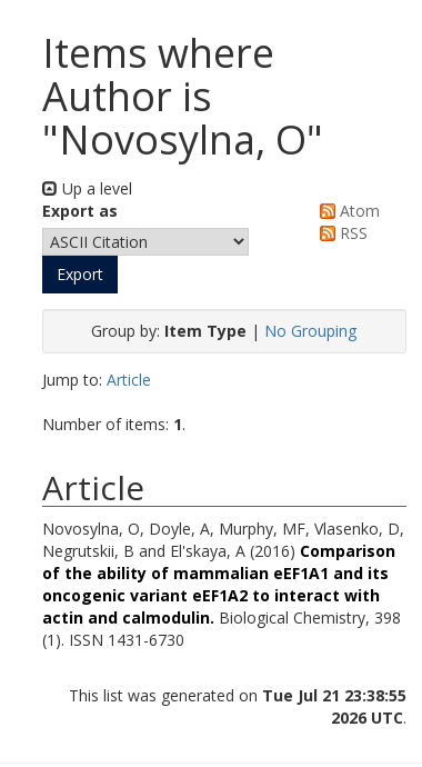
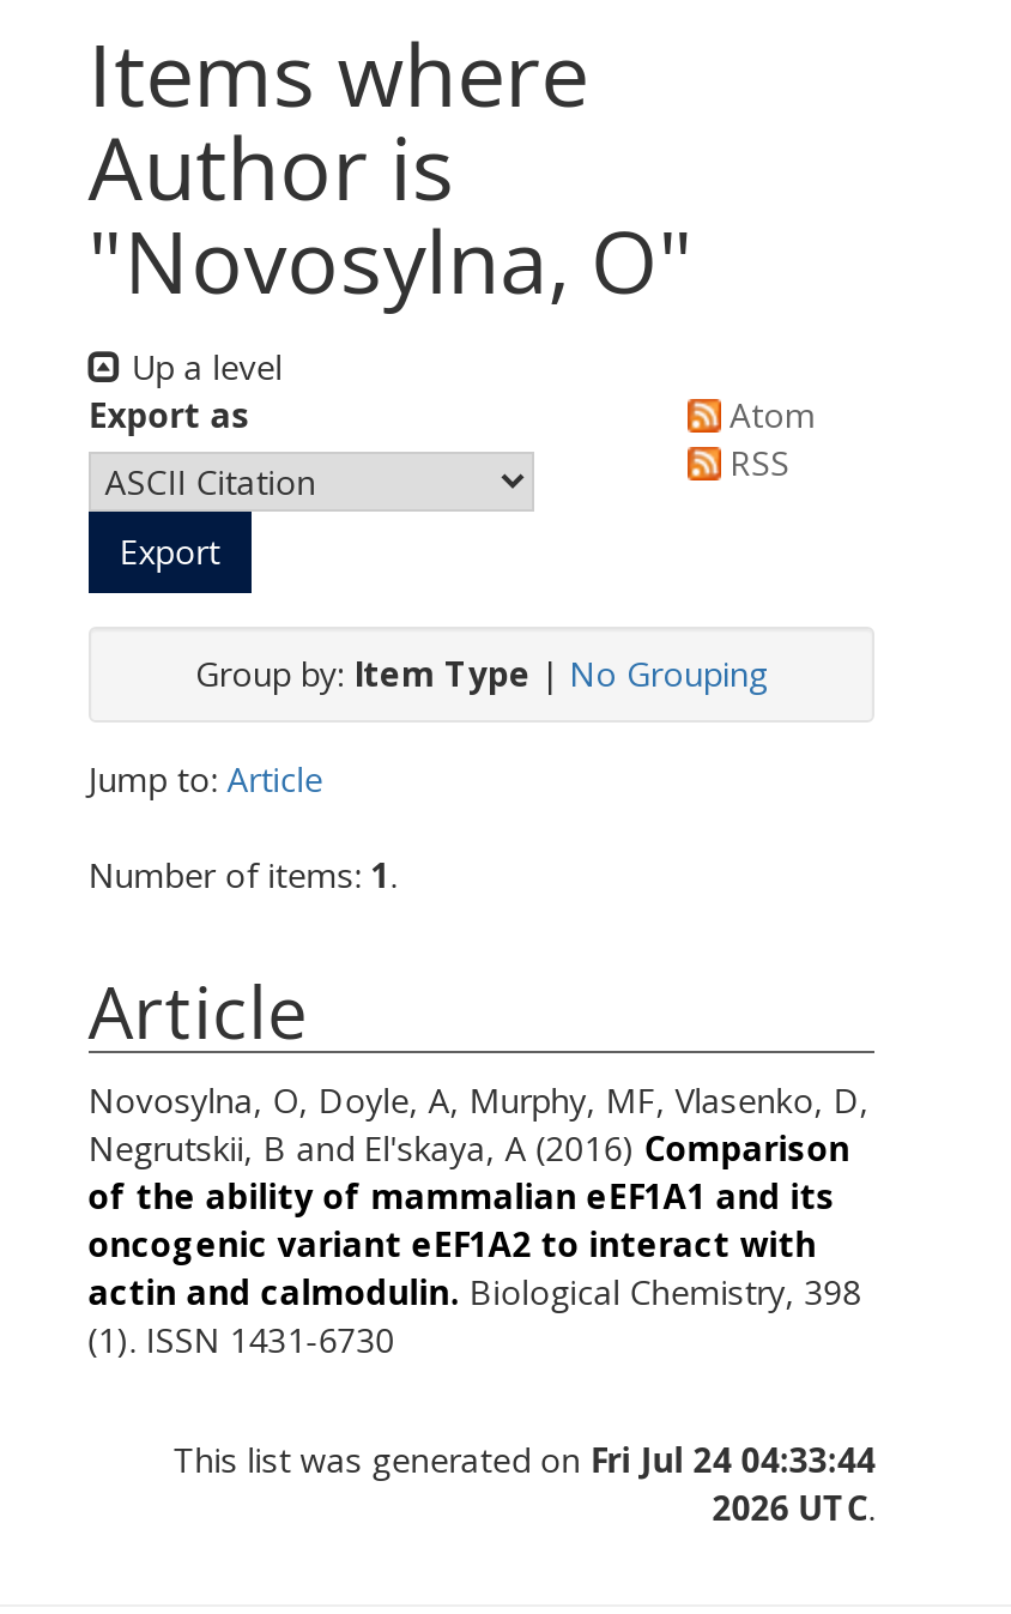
[69,684,407,705] This list was generated on Tue Jul 21 23:38:55 -> [173,1436,875,1481] This list was generated on Fri Jul 24 04:33:44

